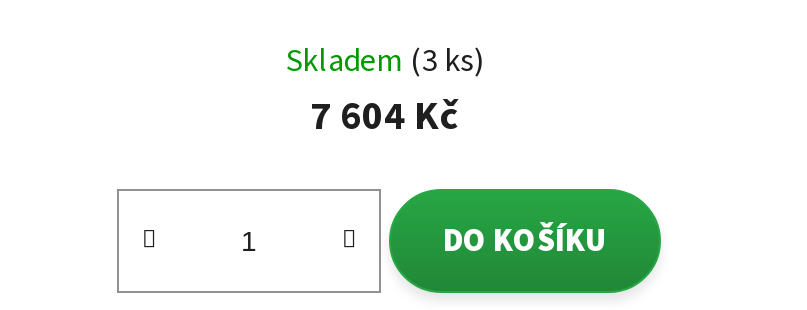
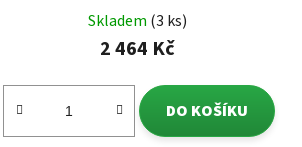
[310,88,460,144] 7 604 Kč -> [99,35,174,63] 2 464 Kč

